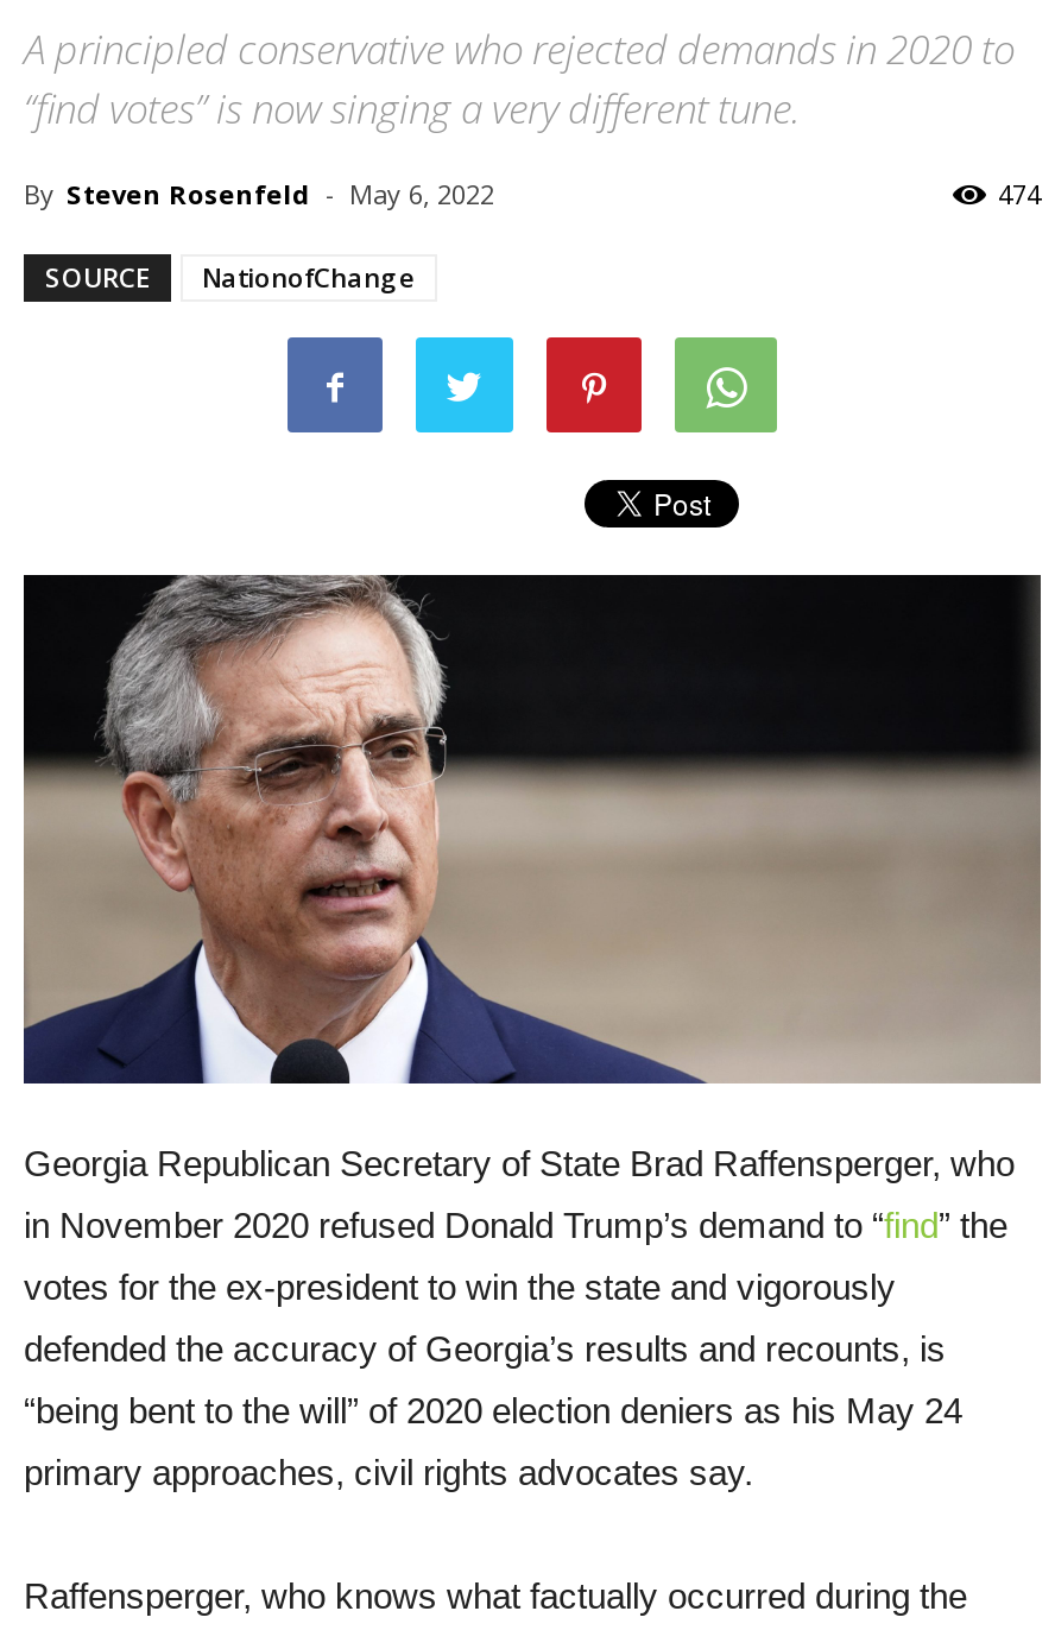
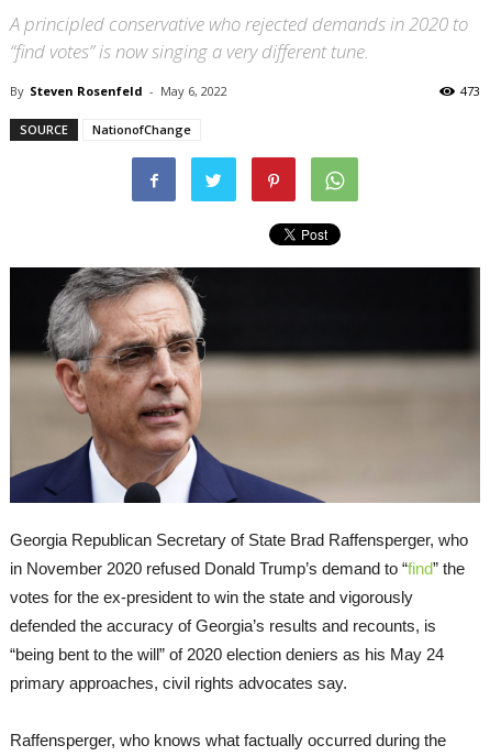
[998,176,1041,212] 474 -> [460,83,480,99] 473

